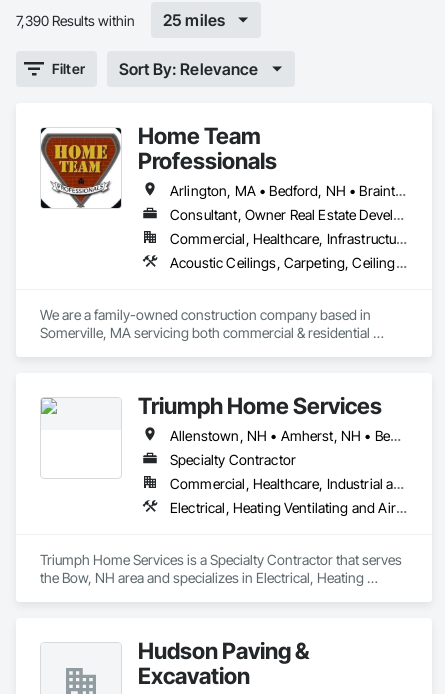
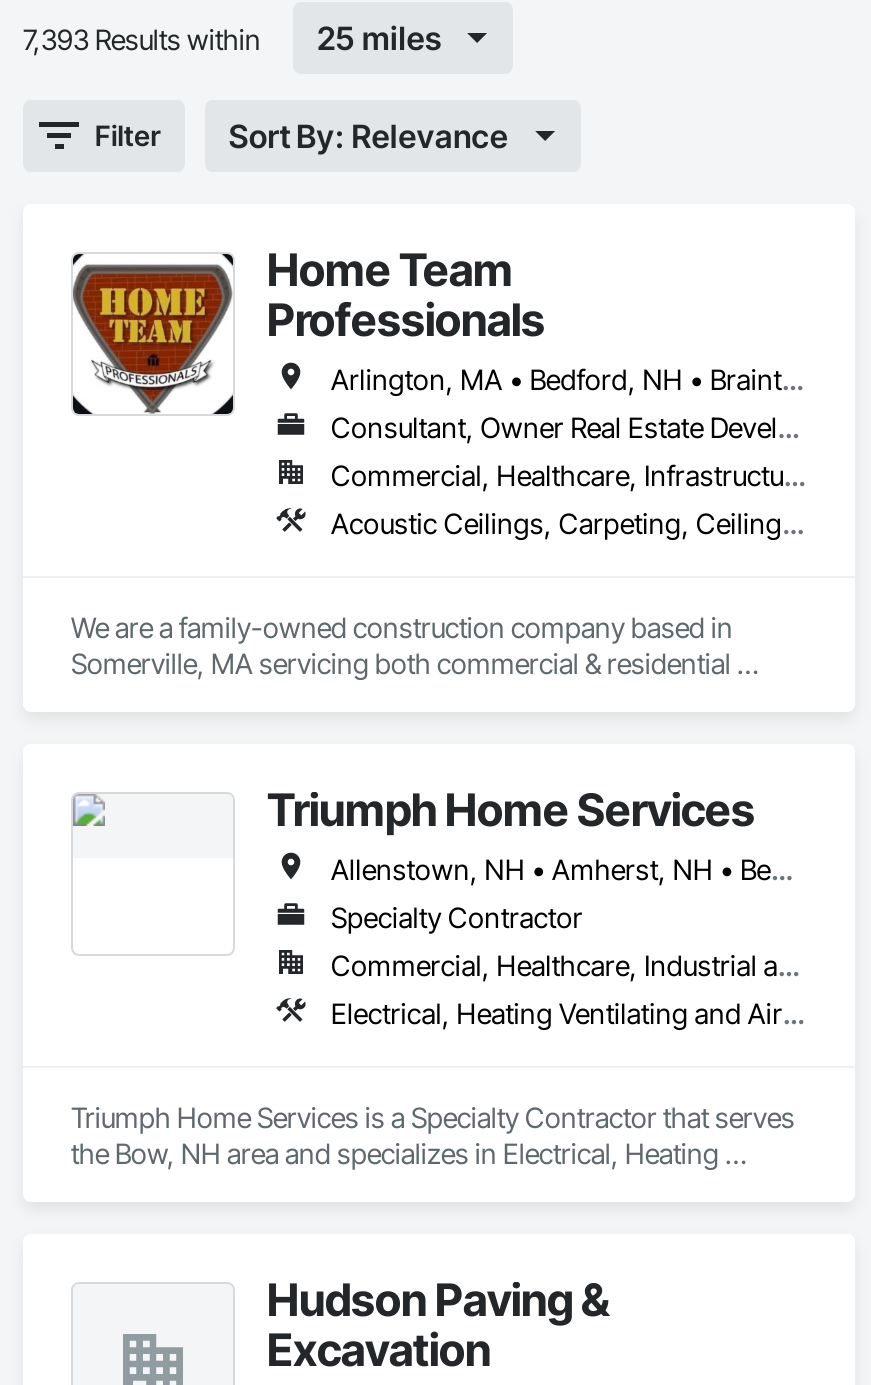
[16,11,135,28] 7,390 Results within -> [23,21,261,55] 7,393 Results within

